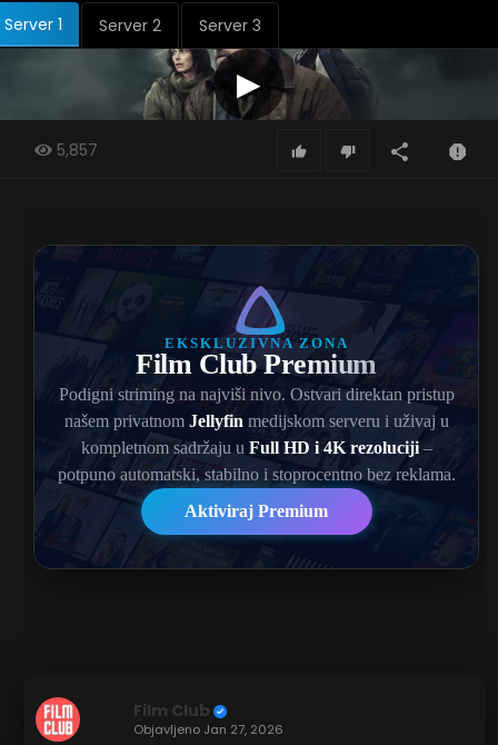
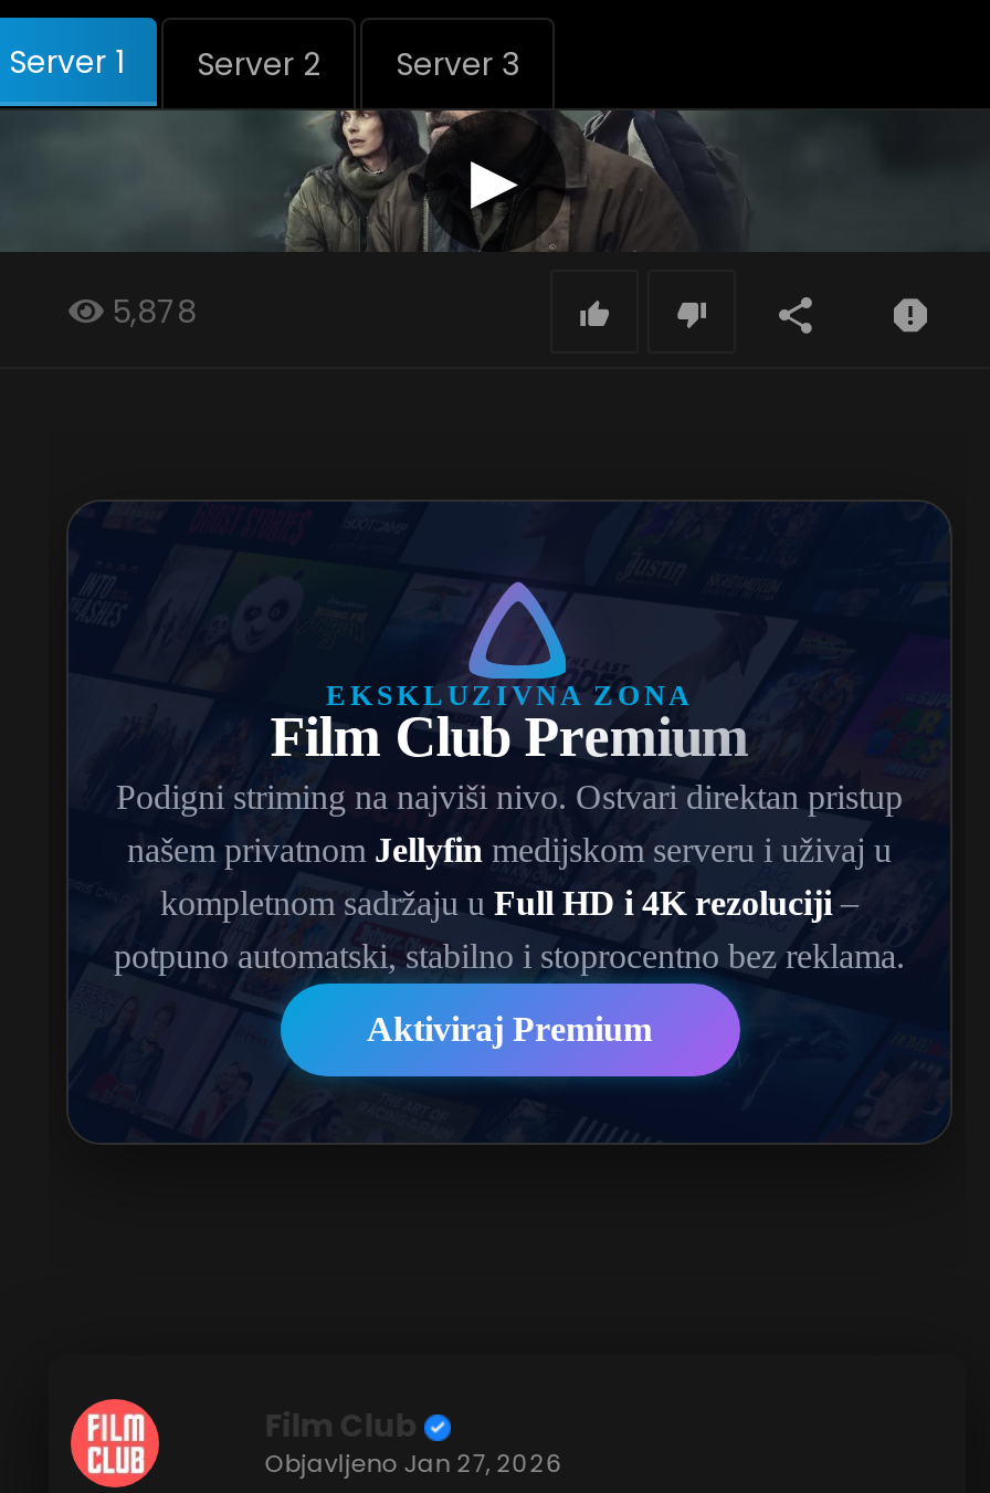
[52,139,98,161] 5,857 -> [104,290,197,334] 5,878

